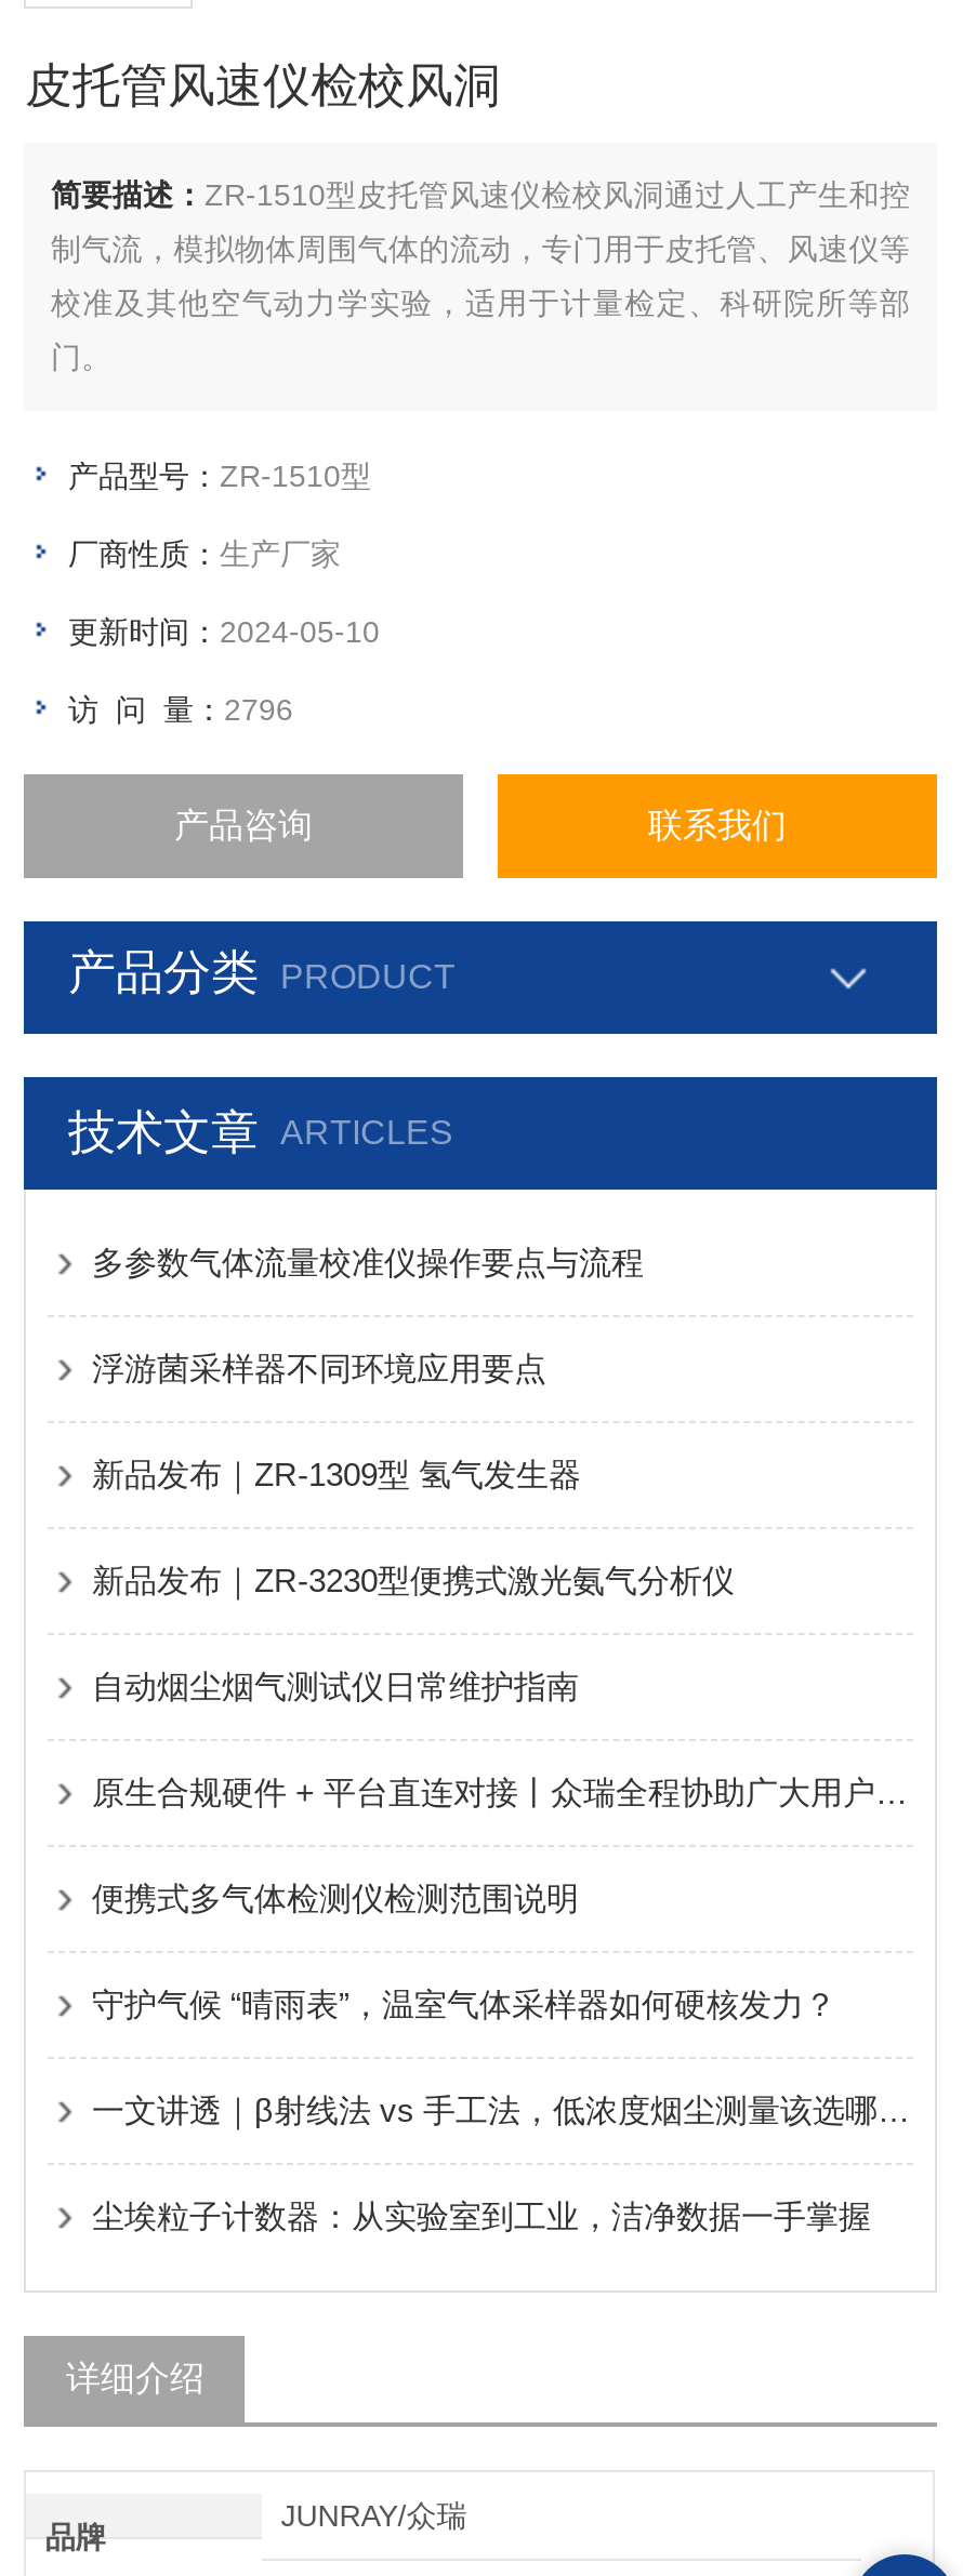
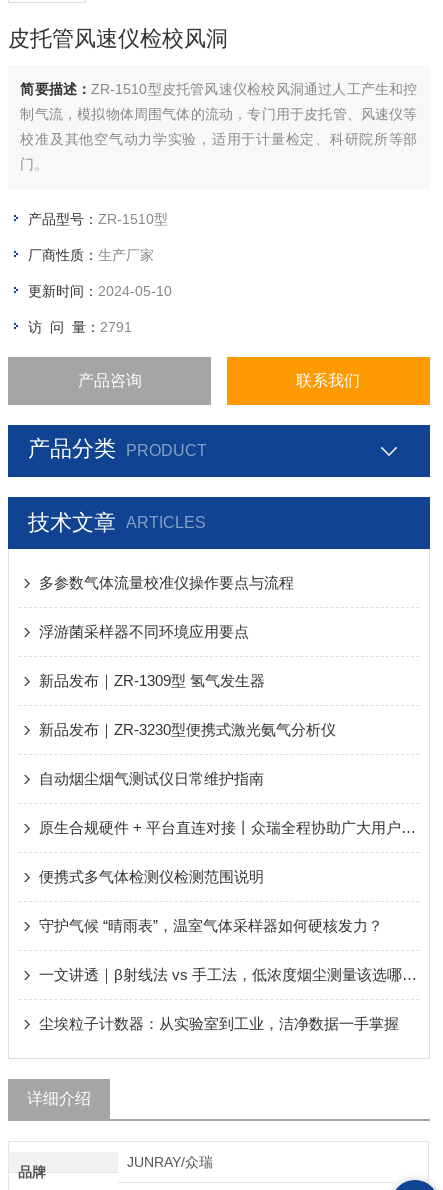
[68,692,293,727] 访 问 量：2796 -> [28,319,132,335] 访 问 量：2791

